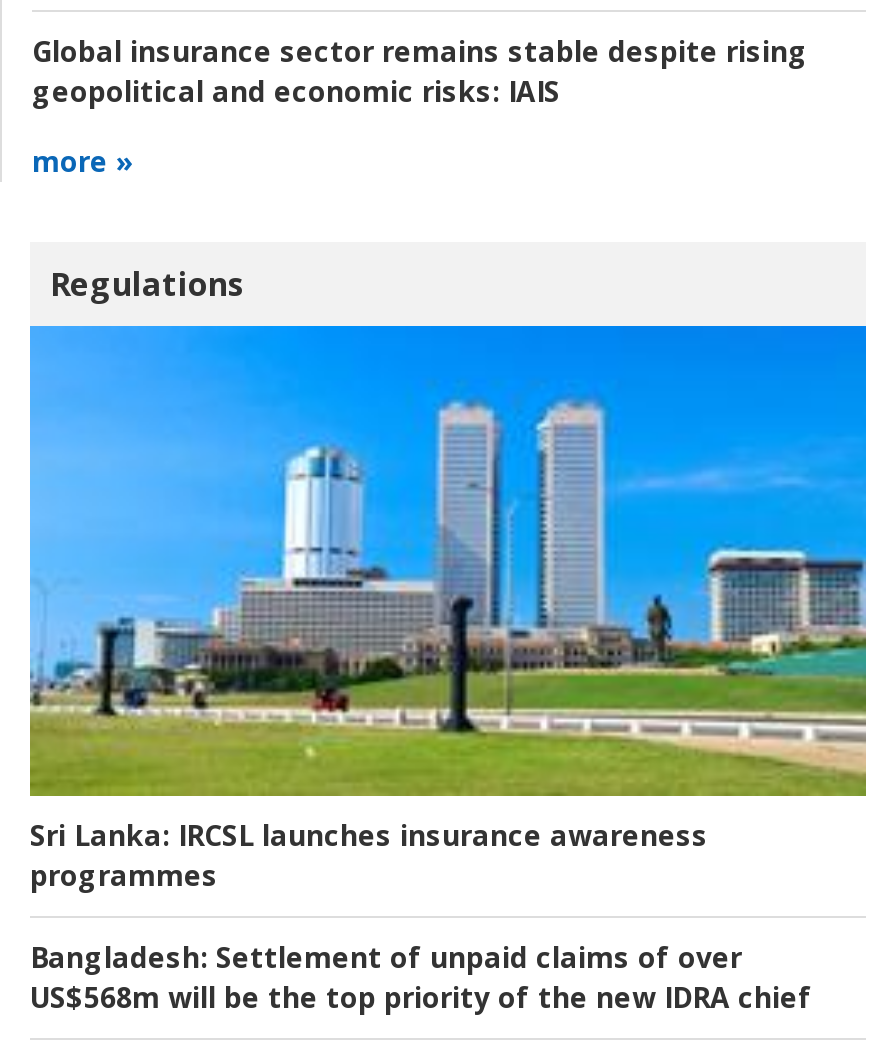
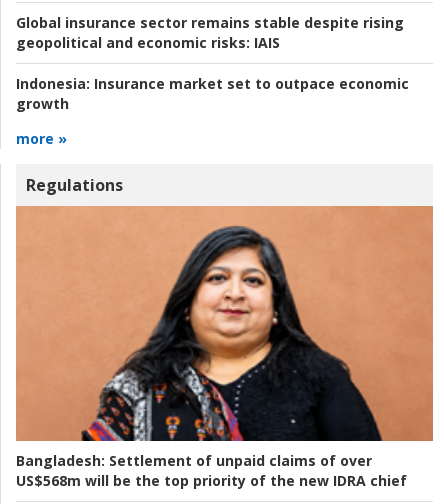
none -> [16,74,409,113] Indonesia: Insurance market set to outpace economic | growth
moved [32,142,134,180] -> [16,129,67,148]: more »
moved [50,262,244,306] -> [26,174,123,196]: Regulations
[28,323,868,797] [image] -> [15,205,434,442] [image]
[30,816,708,894] Sri Lanka: IRCSL launches insurance awareness | programmes -> none

